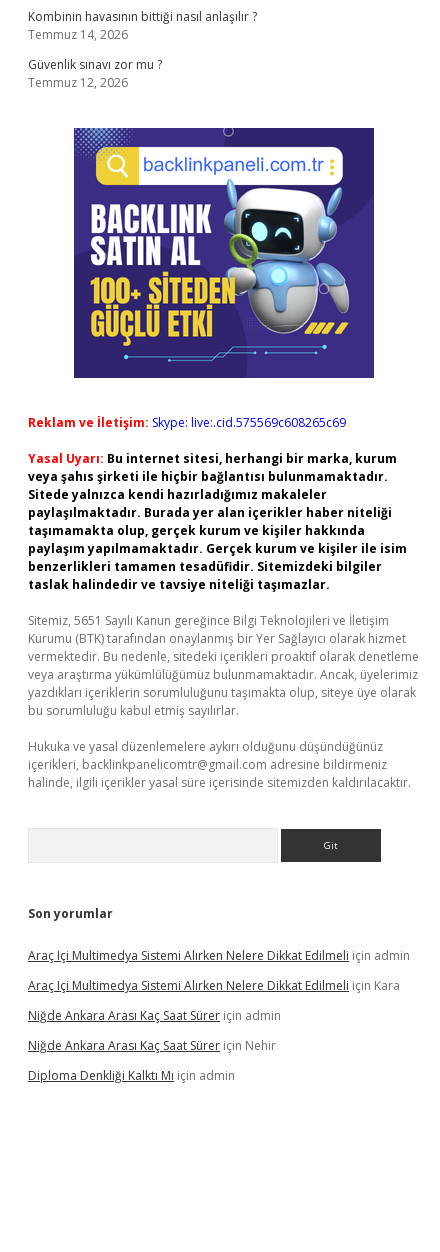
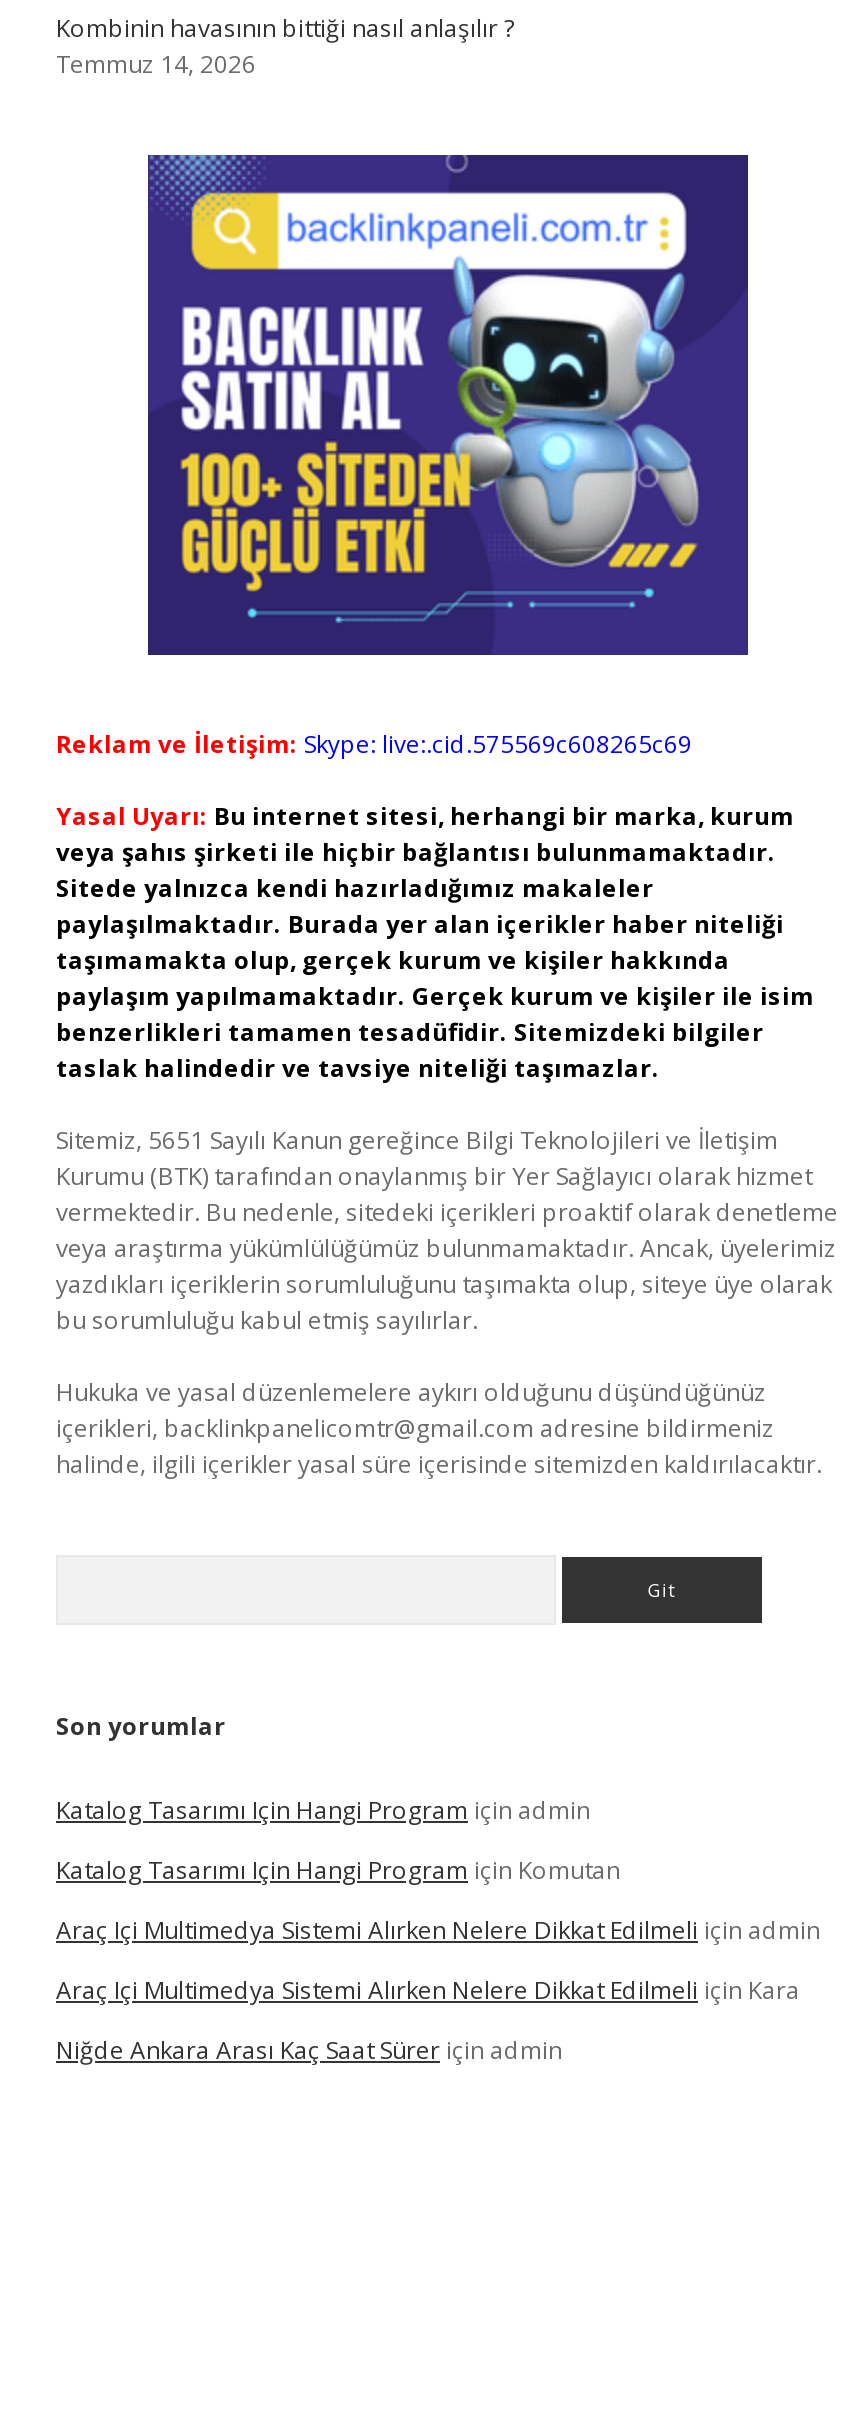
[28,56,162,91] Güvenlik sınavı zor mu ? | Temmuz 12, 2026 -> none
none -> [56,1793,620,1887] Katalog Tasarımı Için Hangi Program için admin | Katalog Tasarımı Için Hangi Program için Komutan
[28,1037,276,1084] Niğde Ankara Arası Kaç Saat Sürer için Nehir | Diploma Denkliği Kalktı Mı için admin -> none

